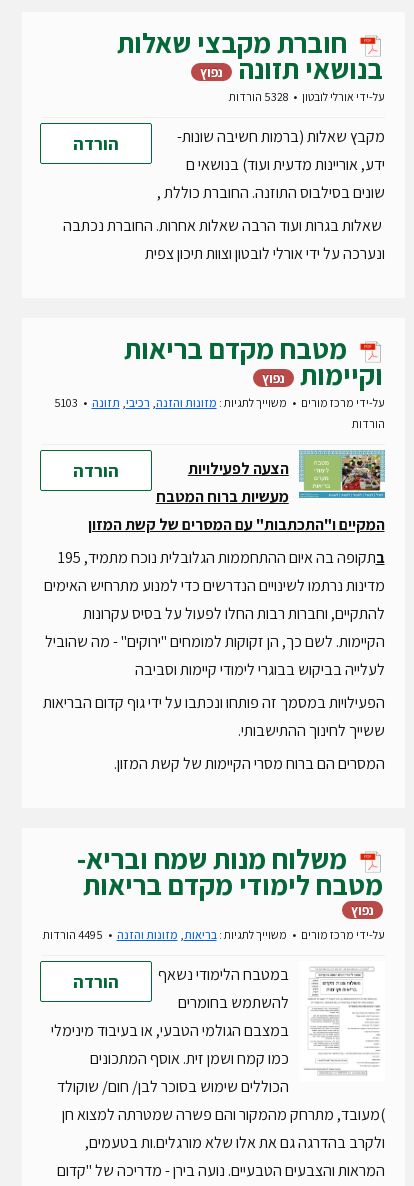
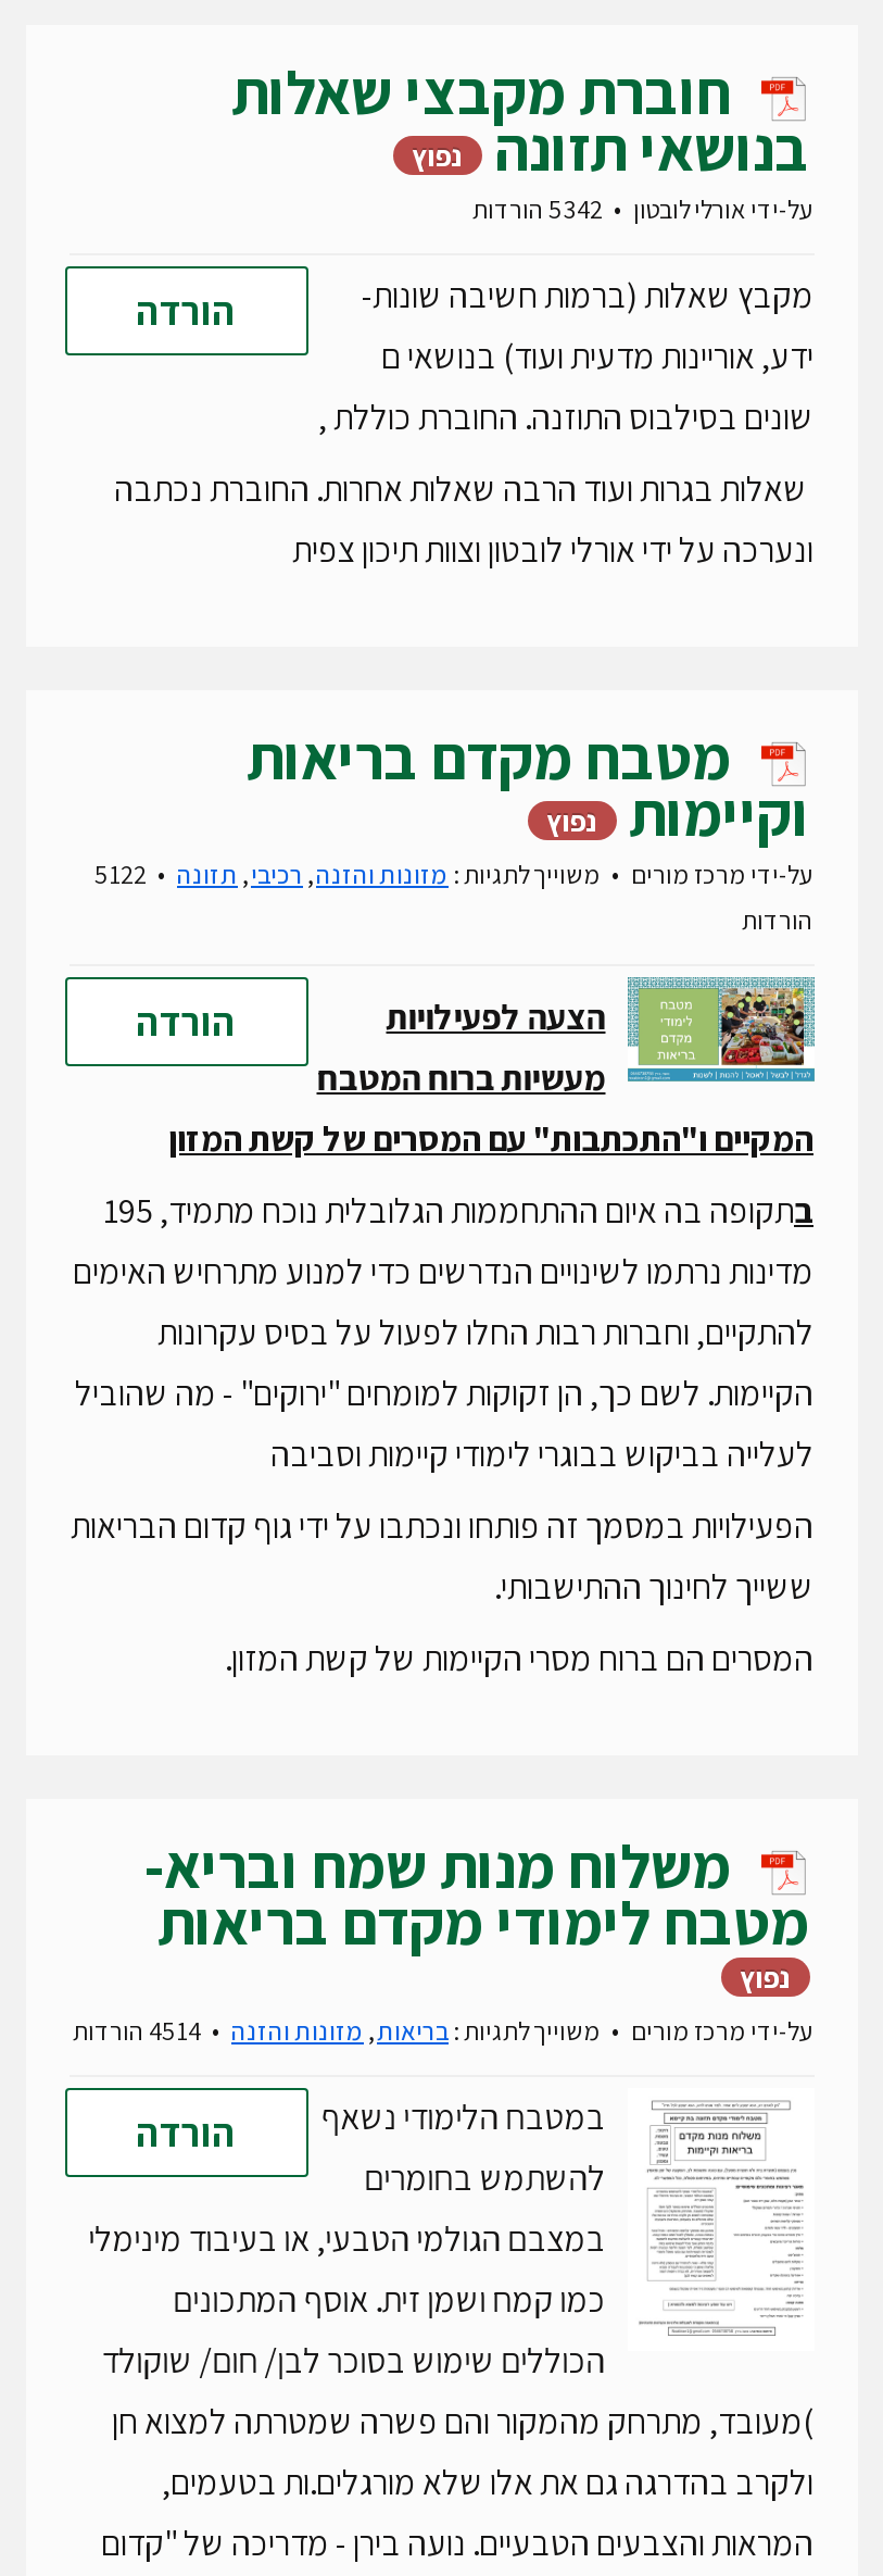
[54,395,385,410] על-ידי מרכז מורים משוייך לתגיות : מזונות והזנה, רכיבי, תזונה 5103 -> [99,858,818,890] על-ידי מרכז מורים משוייך לתגיות : מזונות והזנה, רכיבי, תזונה 5122

